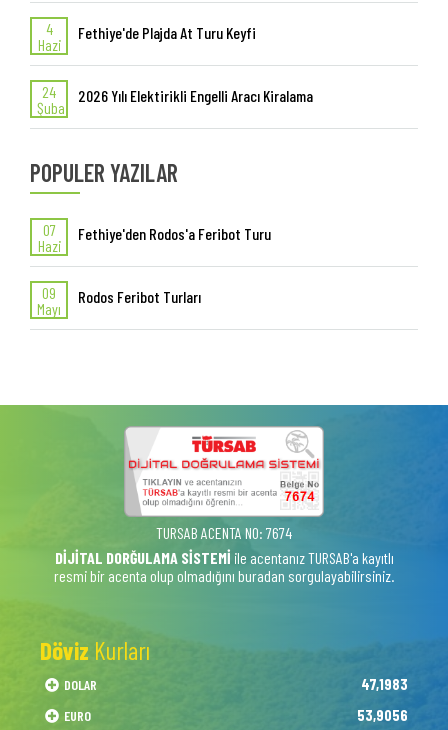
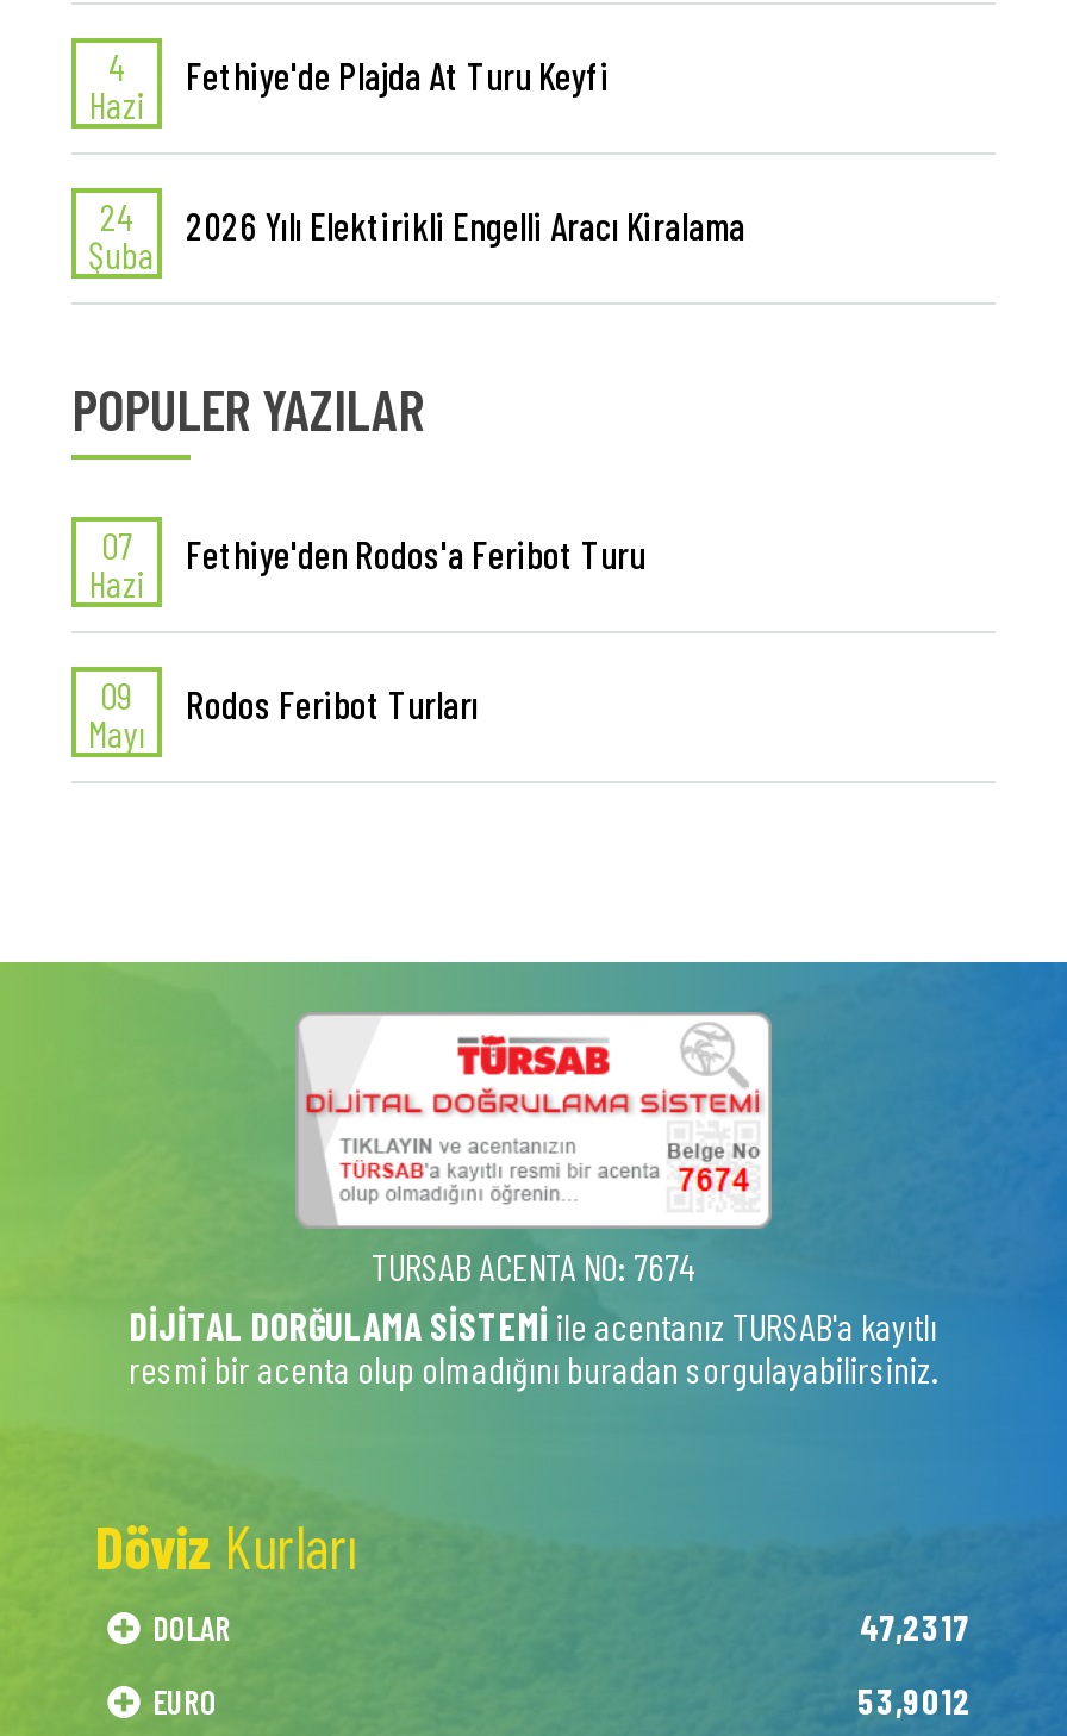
[361,675,408,693] 47,1983 -> [860,1604,972,1647] 47,2317
[357,706,408,724] 53,9056 -> [857,1678,972,1721] 53,9012

